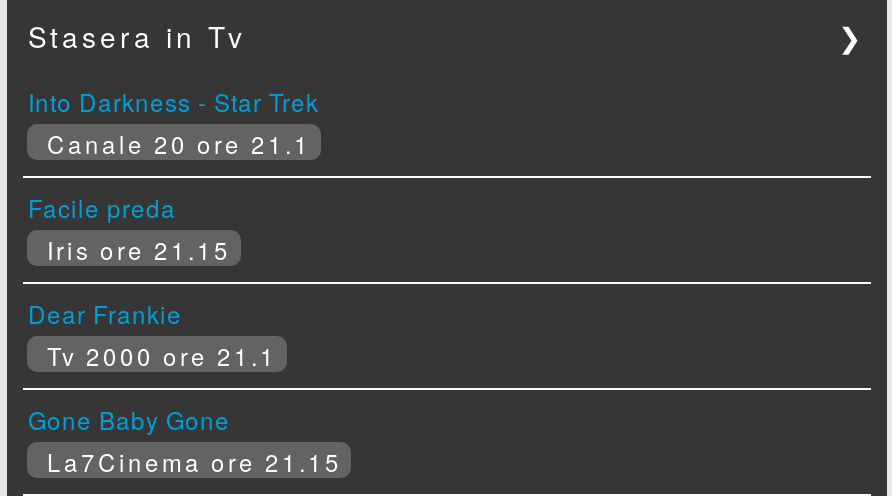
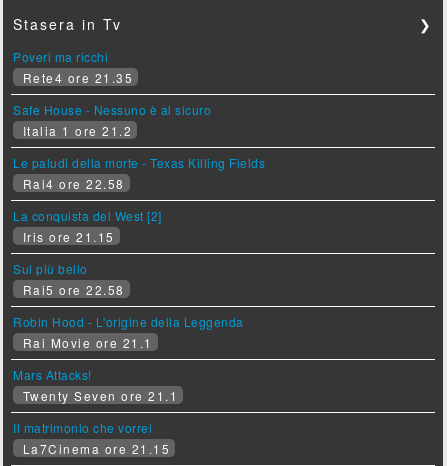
[28,85,319,225] Into Darkness - Star Trek | Canale 20 ore 21.1 | Facile preda -> [13,48,265,224] Poveri ma ricchi | Rete4 ore 21.35 | Safe House - Nessuno è al sicuro | Italia 1 ore 21.2 | Le paludi della morte - Texas Killing Fields | Rai4 ore 22.58 | La conquista del West [2]
[28,297,277,437] Dear Frankie | Tv 2000 ore 21.1 | Gone Baby Gone -> [13,260,244,436] Sul più bello | Rai5 ore 22.58 | Robin Hood - L'origine della Leggenda | Rai Movie ore 21.1 | Mars Attacks! | Twenty Seven ore 21.1 | Il matrimonio che vorrei

